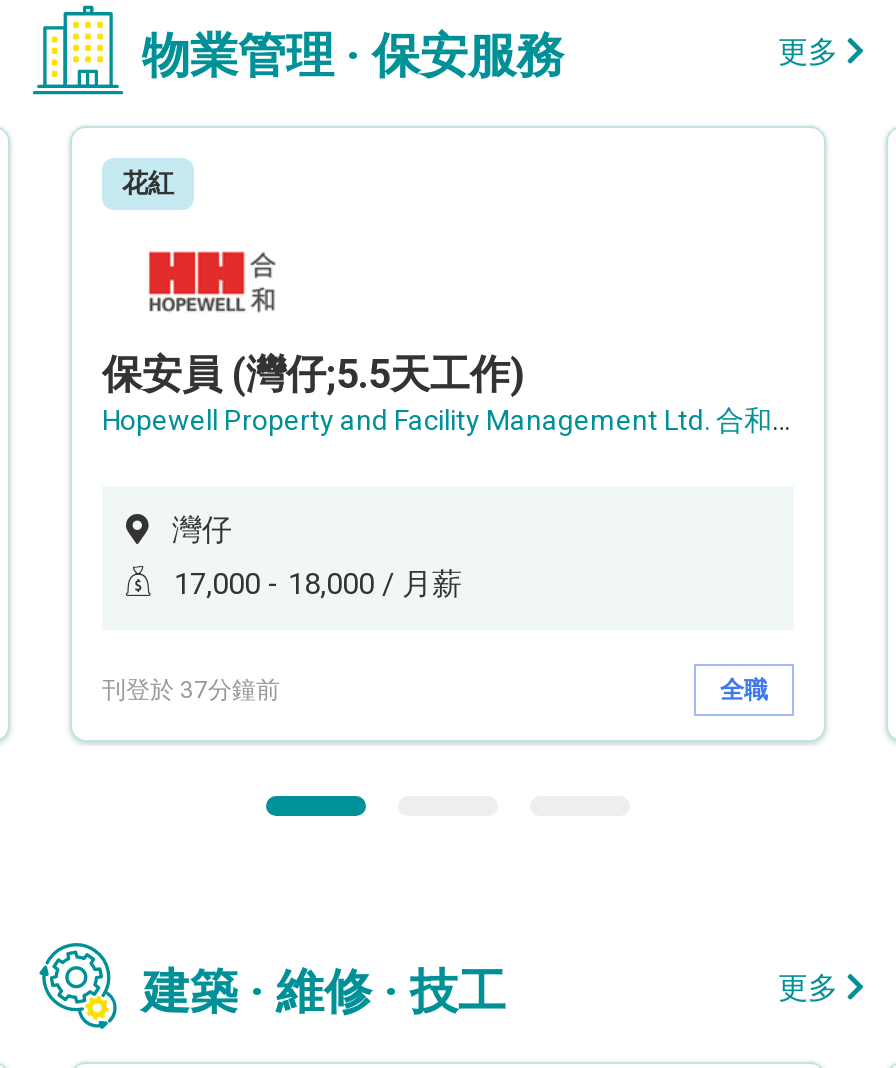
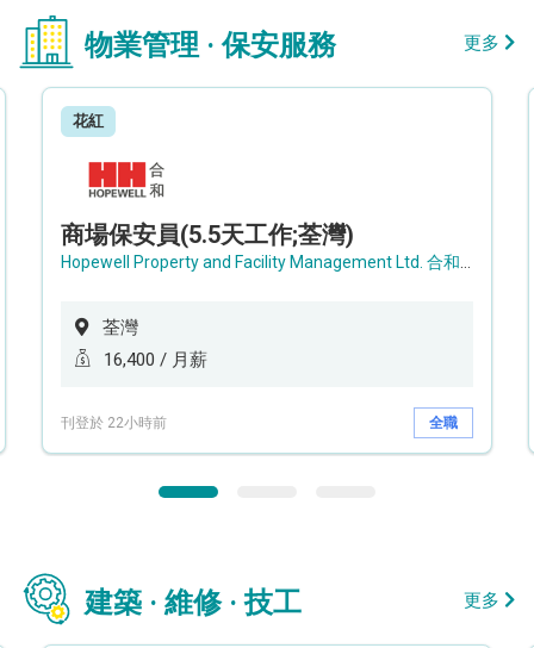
[102,350,524,398] 保安員 (灣仔;5.5天工作) -> [61,220,354,249] 商場保安員(5.5天工作;荃灣)
[172,512,232,548] 灣仔 -> [103,317,138,339] 荃灣
[174,566,462,602] 17,000 - 18,000 / 月薪 -> [104,349,207,371] 16,400 / 月薪
[102,675,280,703] 刊登於 37分鐘前 -> [61,414,167,431] 刊登於 22小時前

